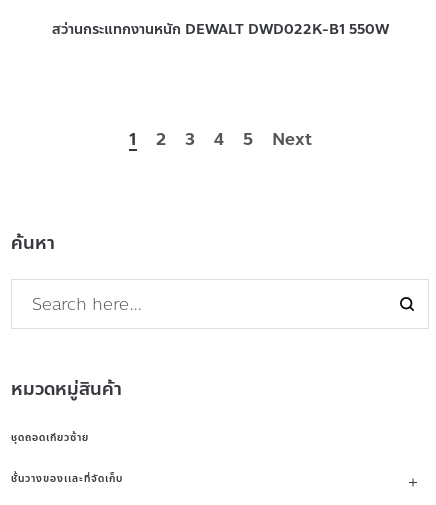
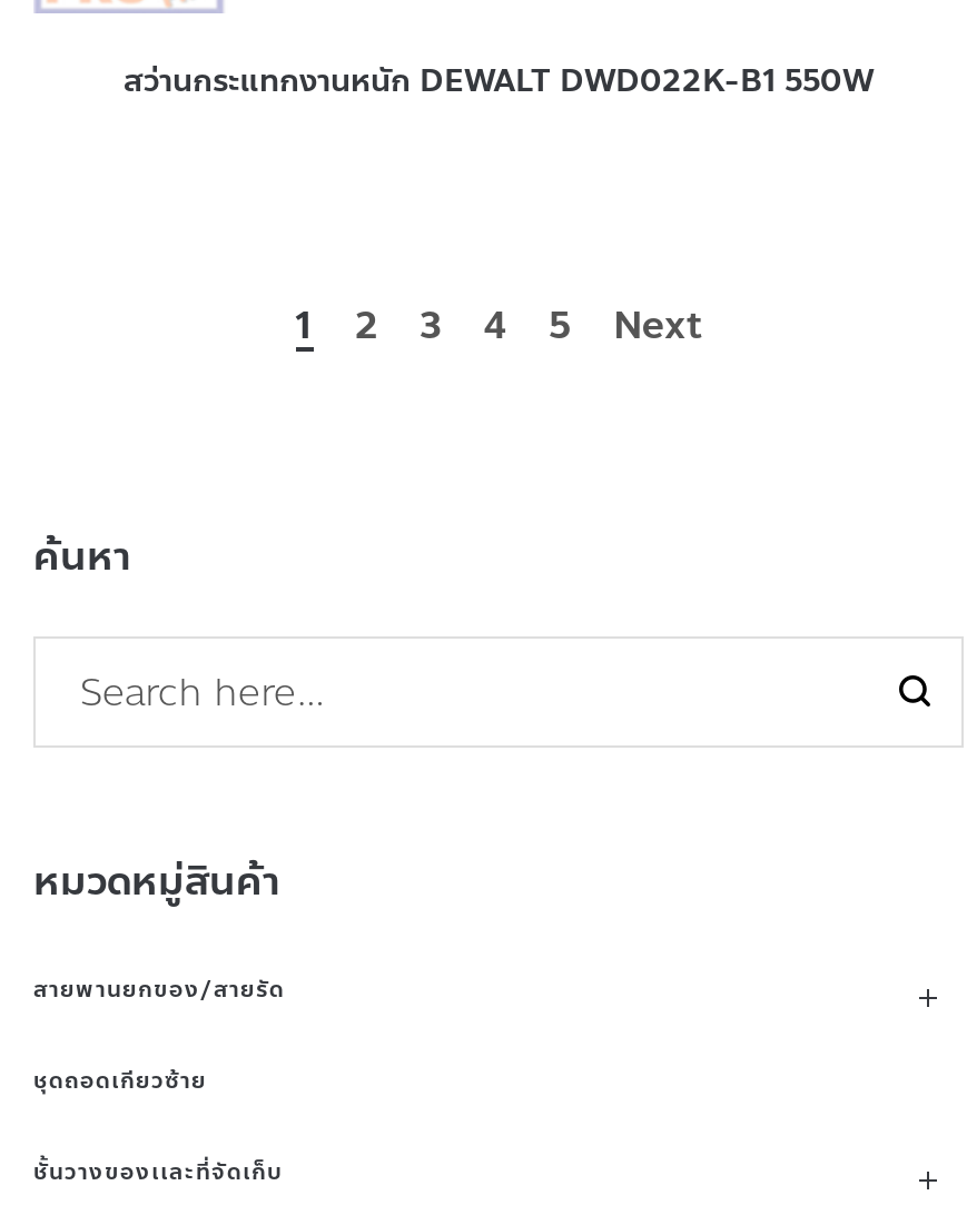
none -> [33,972,285,1006] สายพานยกของ/สายรัด

